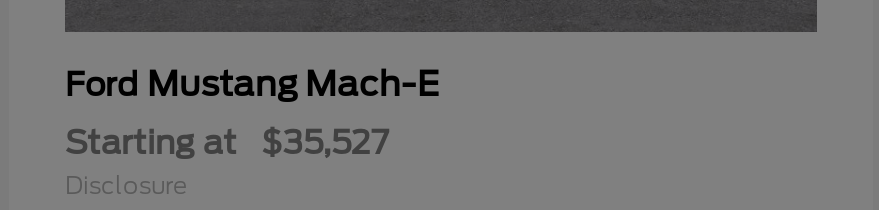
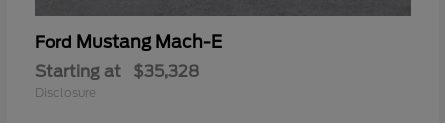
[65,124,389,162] Starting at $35,527 -> [35,62,199,81] Starting at $35,328

